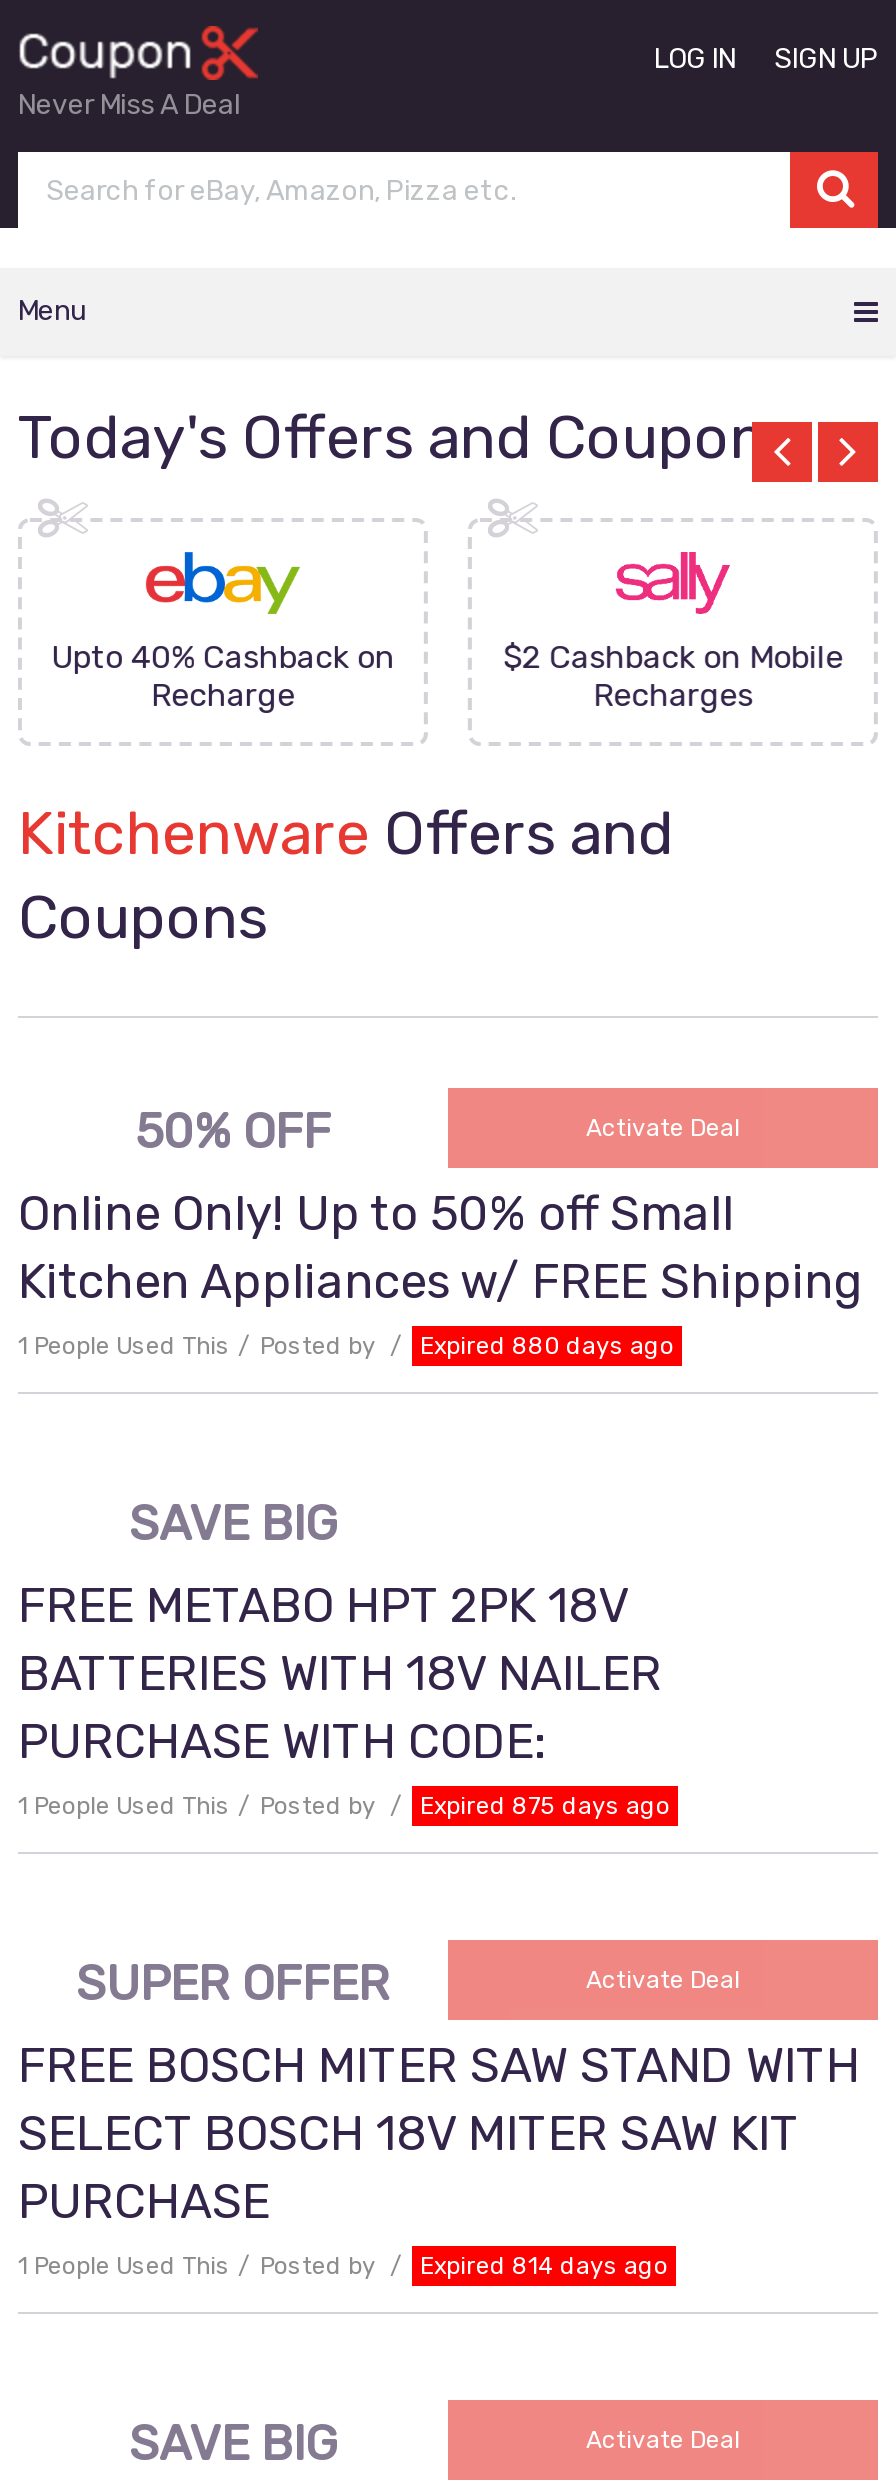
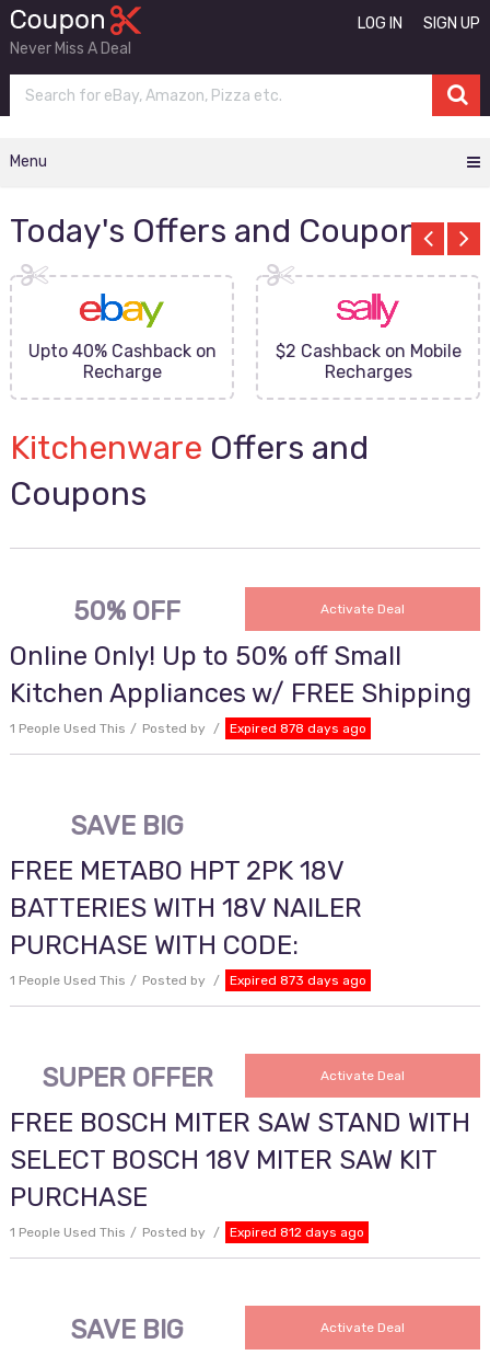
[420,1332,674,1360] Expired 880 days ago -> [230,721,366,736] Expired 878 days ago
[420,1792,670,1820] Expired 875 days ago -> [230,973,366,988] Expired 873 days ago
[420,2252,668,2280] Expired 814 days ago -> [230,1225,364,1240] Expired 812 days ago

